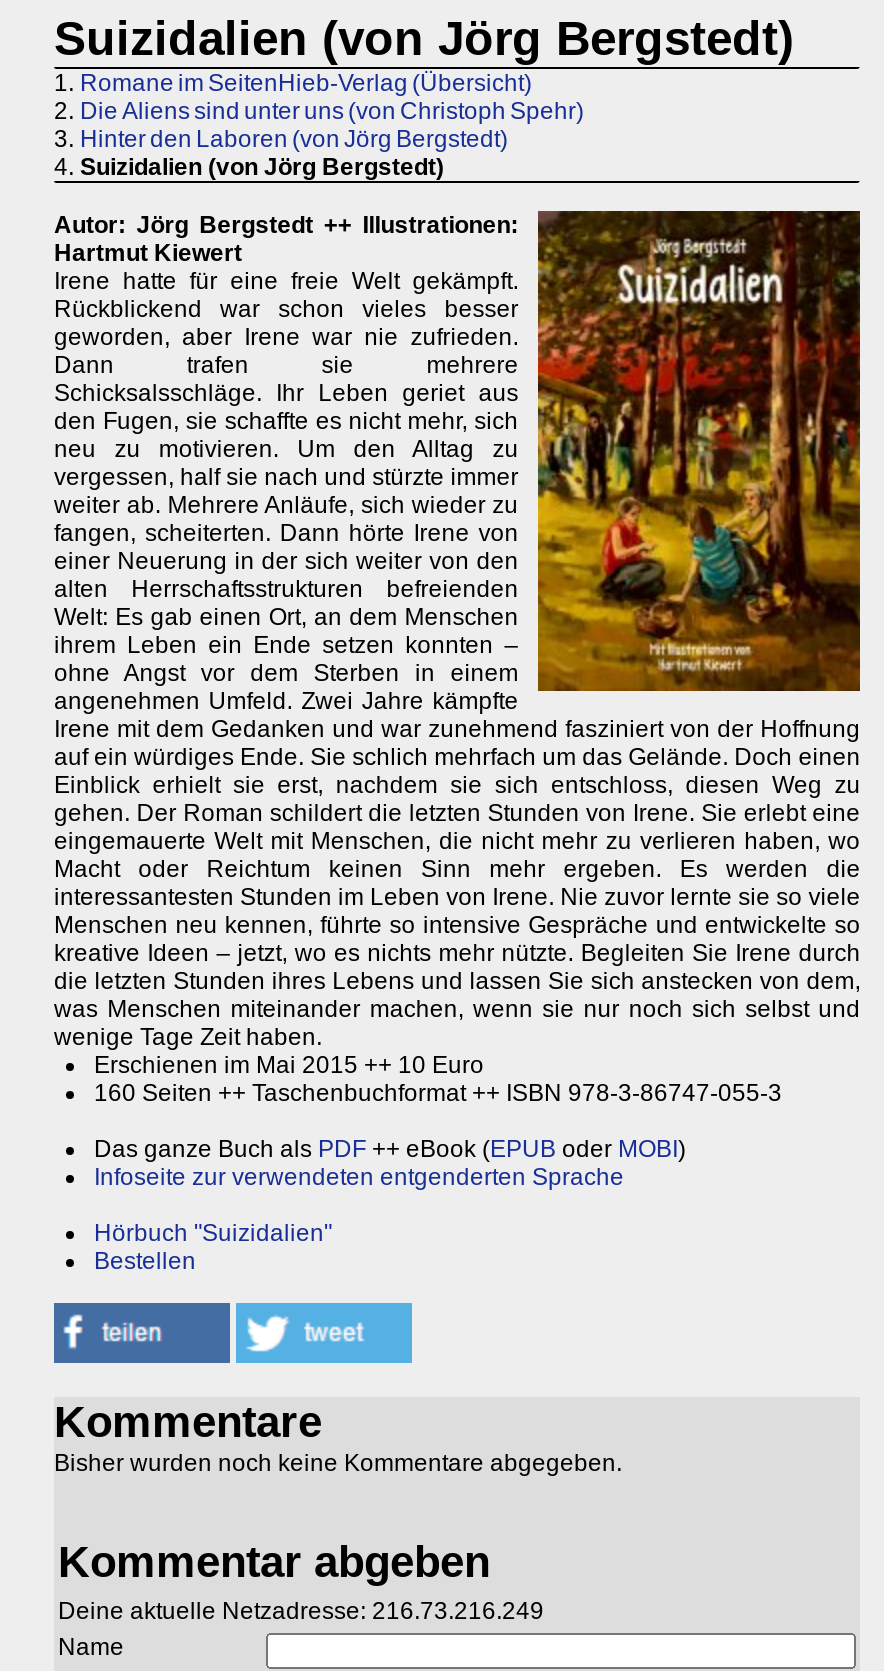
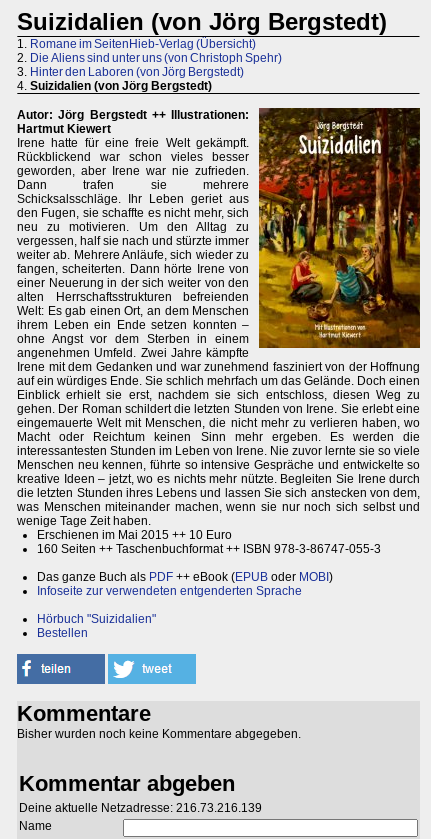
[58,1598,544,1626] Deine aktuelle Netzadresse: 216.73.216.249 -> [19,801,262,815] Deine aktuelle Netzadresse: 216.73.216.139

